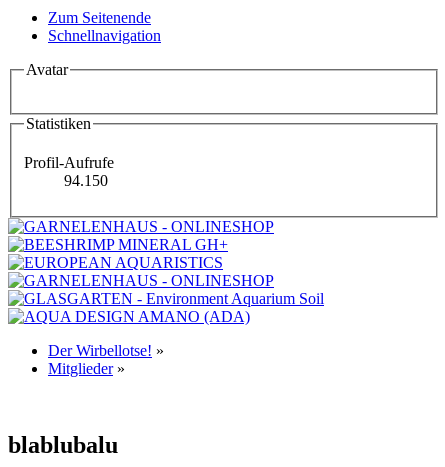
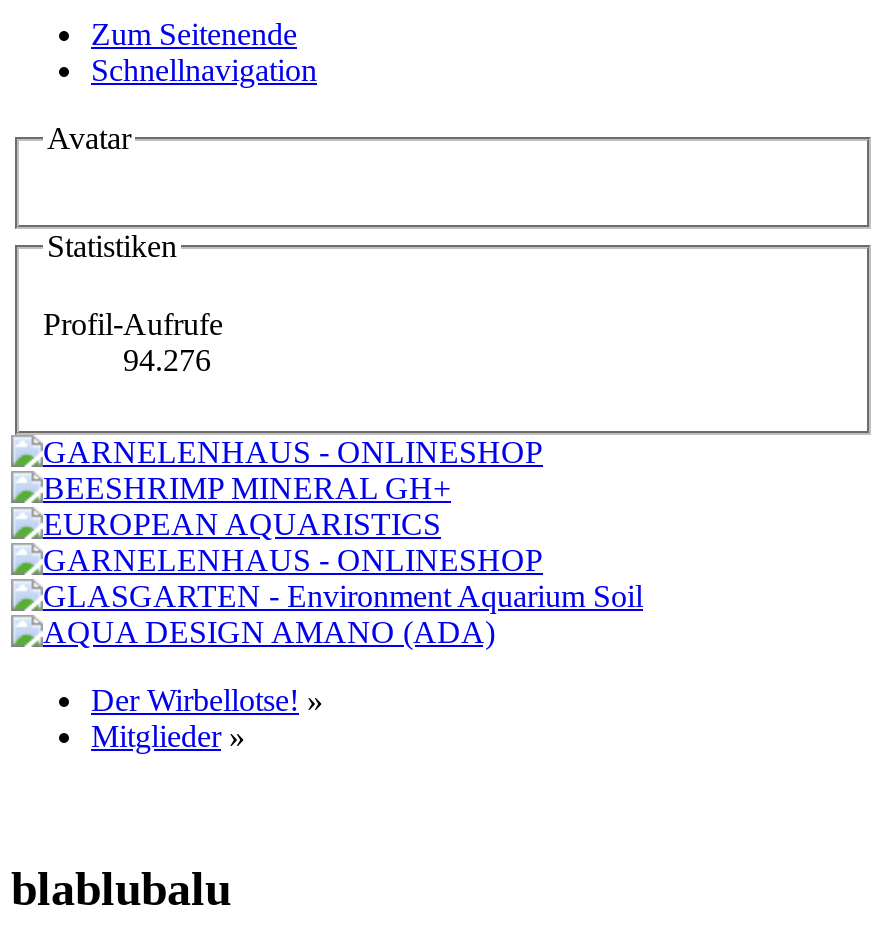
[64,172,108,189] 94.150 -> [123,343,211,377] 94.276

